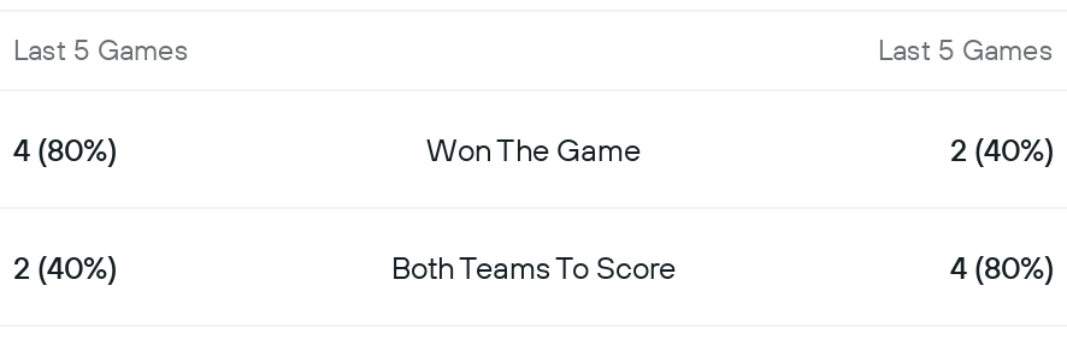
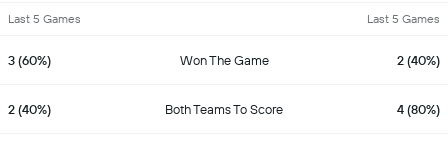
[13,131,117,167] 4 (80%) -> [8,52,51,67] 3 (60%)

